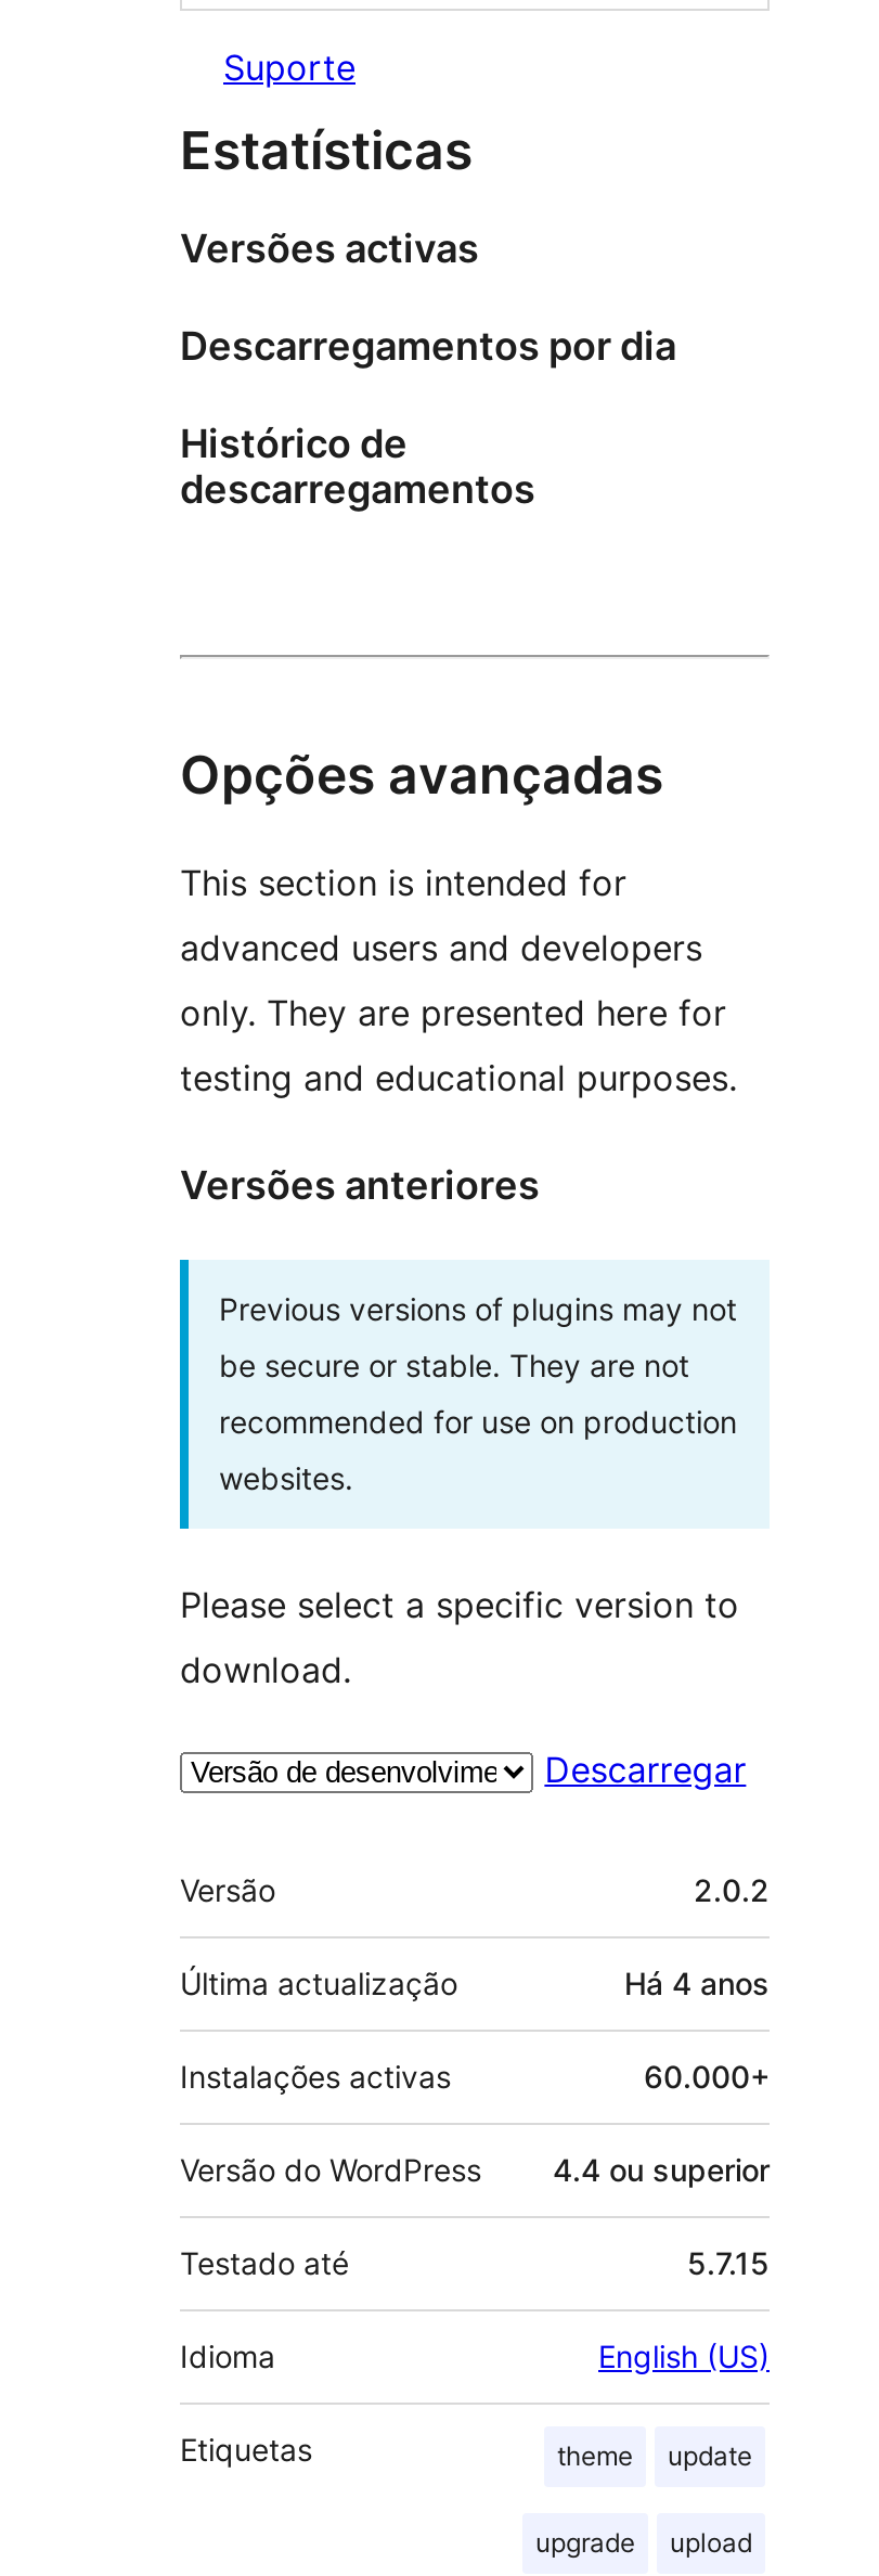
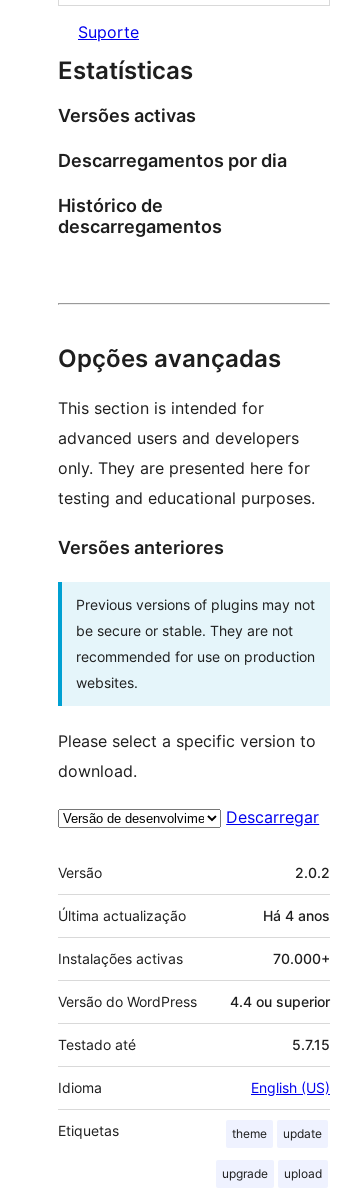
[644,2057,770,2094] 60.000+ -> [273,949,330,966] 70.000+

